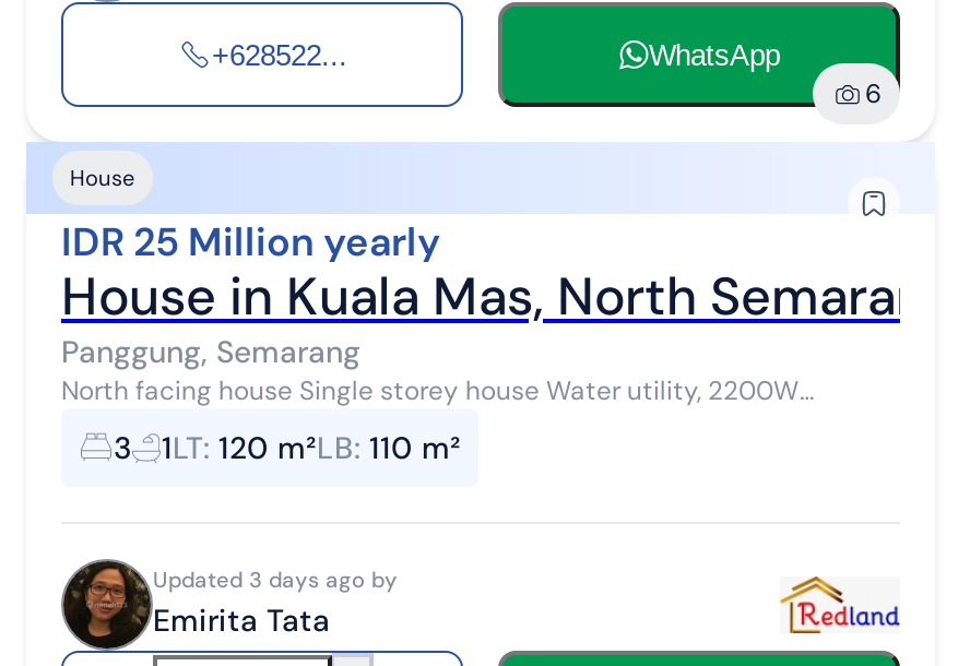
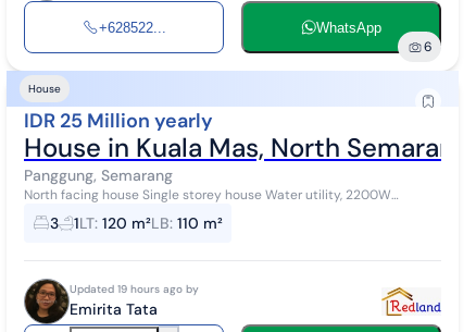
[153,564,398,593] Updated 3 days ago by -> [70,281,199,296] Updated 19 hours ago by

